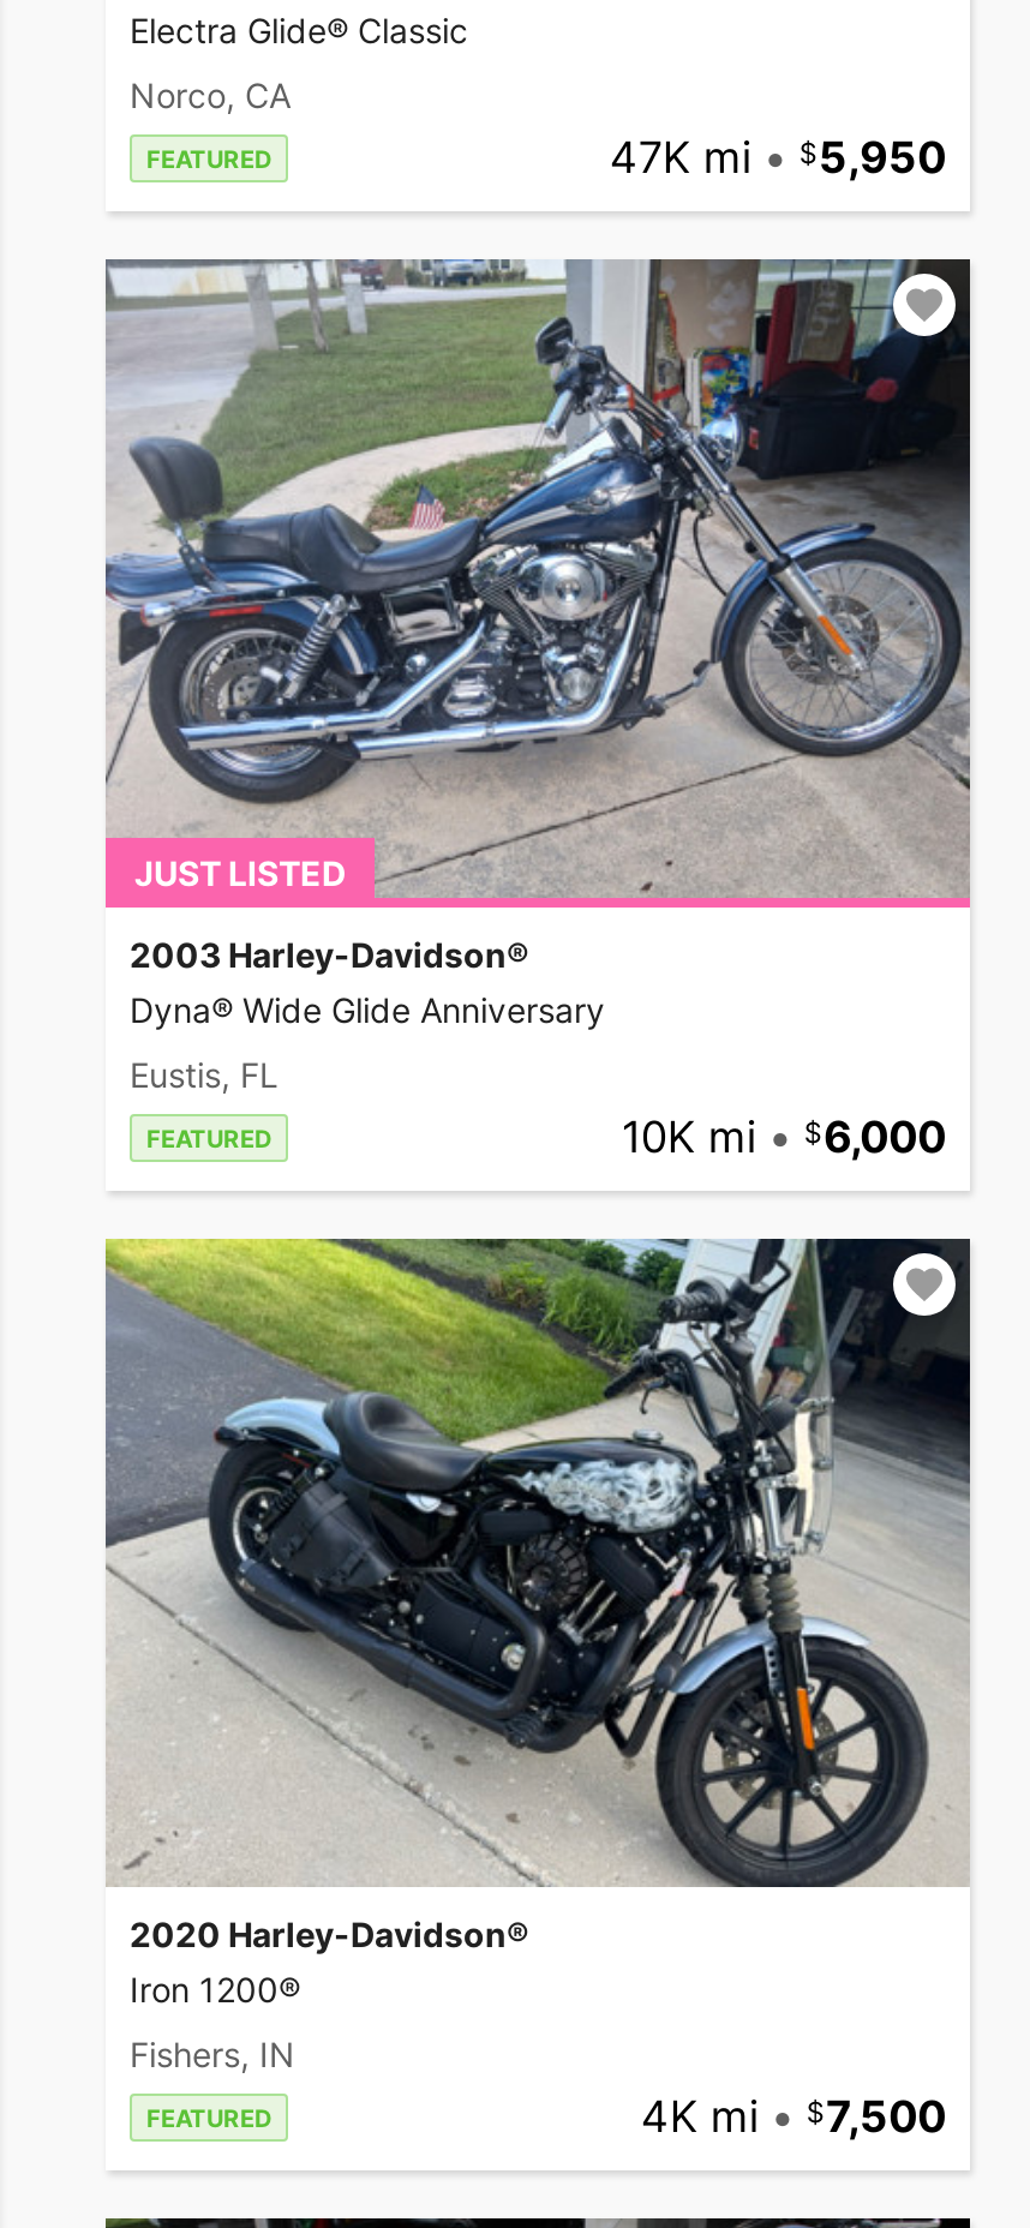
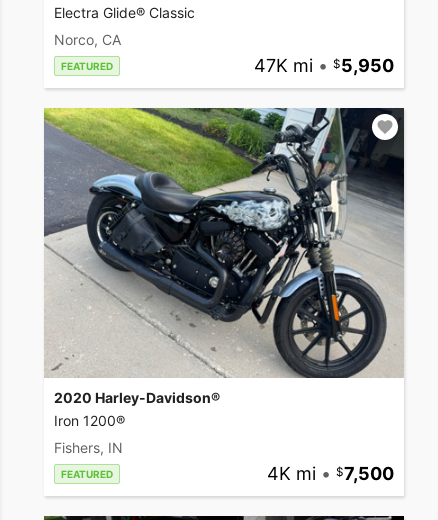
[106,257,970,1163] [image] | JUST LISTED | 2003 Harley-Davidson® | Dyna® Wide Glide Anniversary | Eustis, FL | FEATURED | 10K mi • | 6,000 -> none

